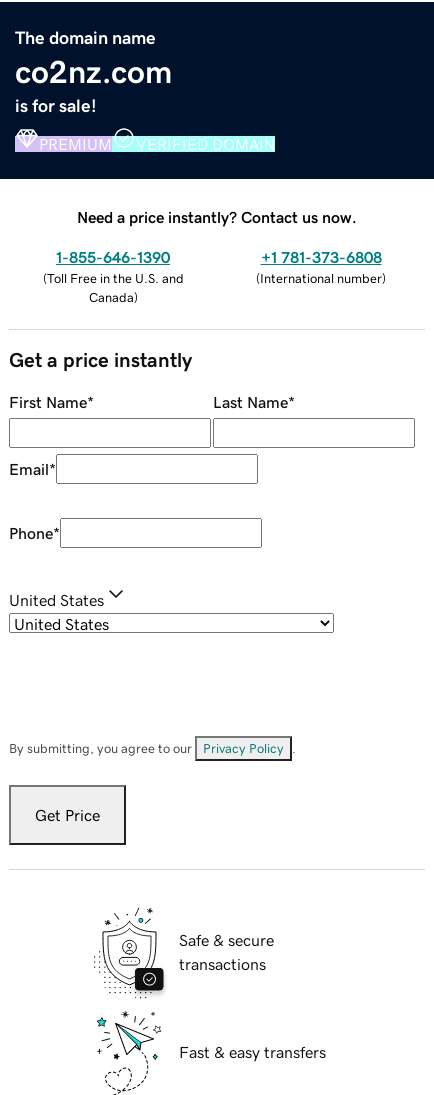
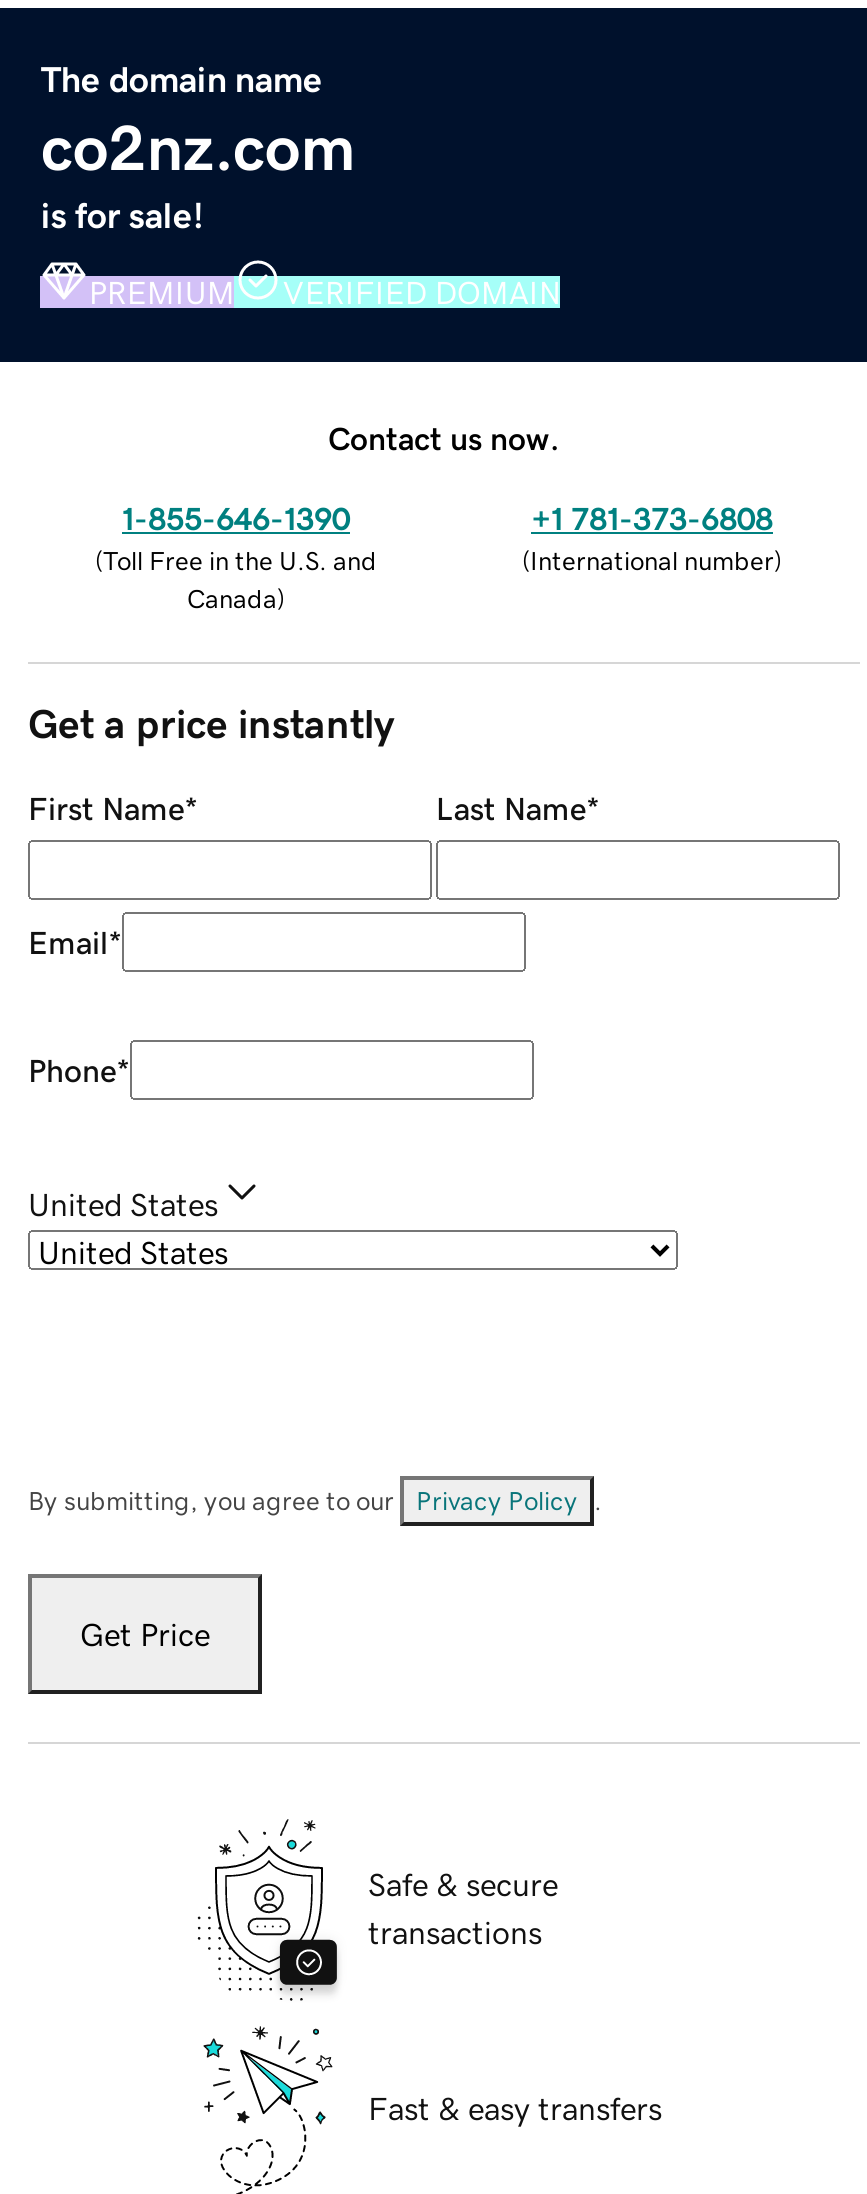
[77,209,357,225] Need a price instantly? Contact us now. -> [328,421,560,453] Contact us now.

